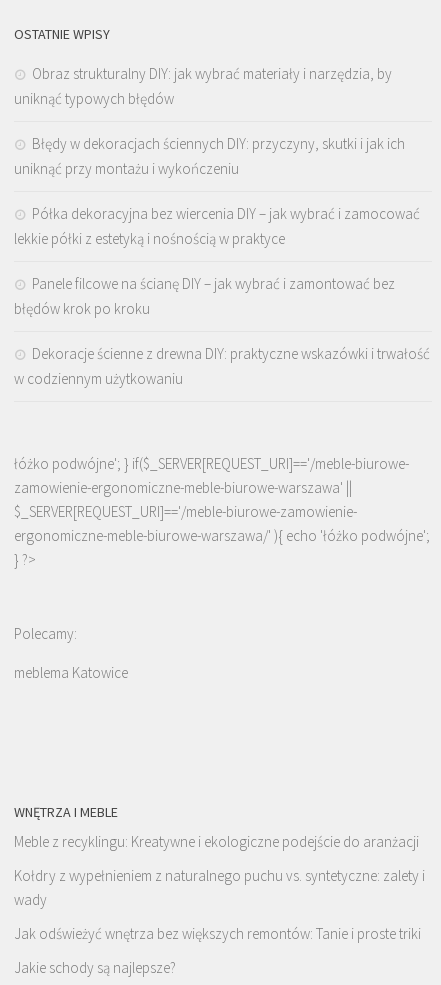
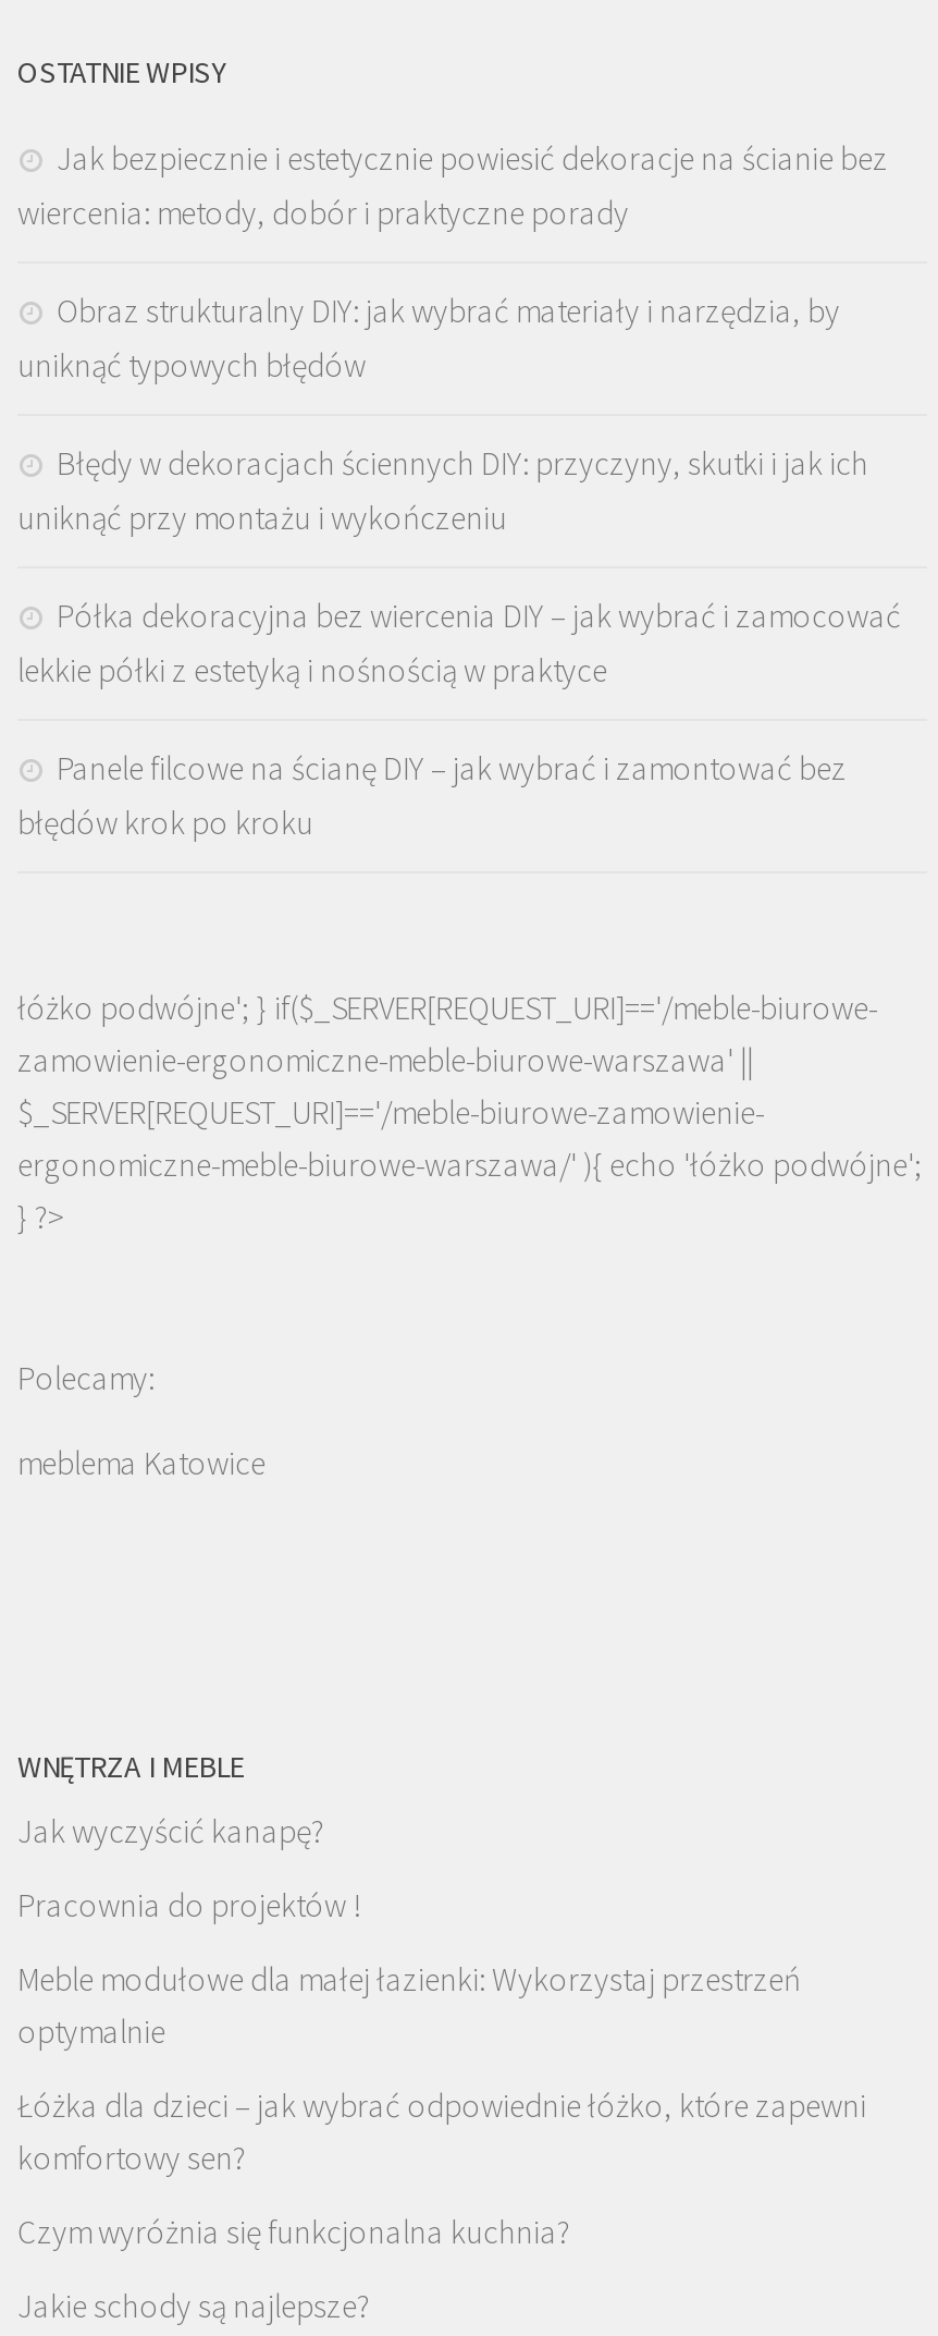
none -> [17,137,888,233] Jak bezpiecznie i estetycznie powiesić dekoracje na ścianie bez | wiercenia: metody, dobór i praktyczne porady
[14,344,430,388] Dekoracje ścienne z drewna DIY: praktyczne wskazówki i trwałość | w codziennym użytkowaniu -> none
[14,832,425,943] Meble z recyklingu: Kreatywne i ekologiczne podejście do aranżacji | Kołdry z wypełnieniem z naturalnego puchu vs. syntetyczne: zalety i | wady | Jak odświeżyć wnętrza bez większych remontów: Tanie i proste triki -> [17,1810,866,2252] Jak wyczyścić kanapę? | Pracownia do projektów ! | Meble modułowe dla małej łazienki: Wykorzystaj przestrzeń | optymalnie | Łóżka dla dzieci – jak wybrać odpowiednie łóżko, które zapewni | komfortowy sen? | Czym wyróżnia się funkcjonalna kuchnia?

